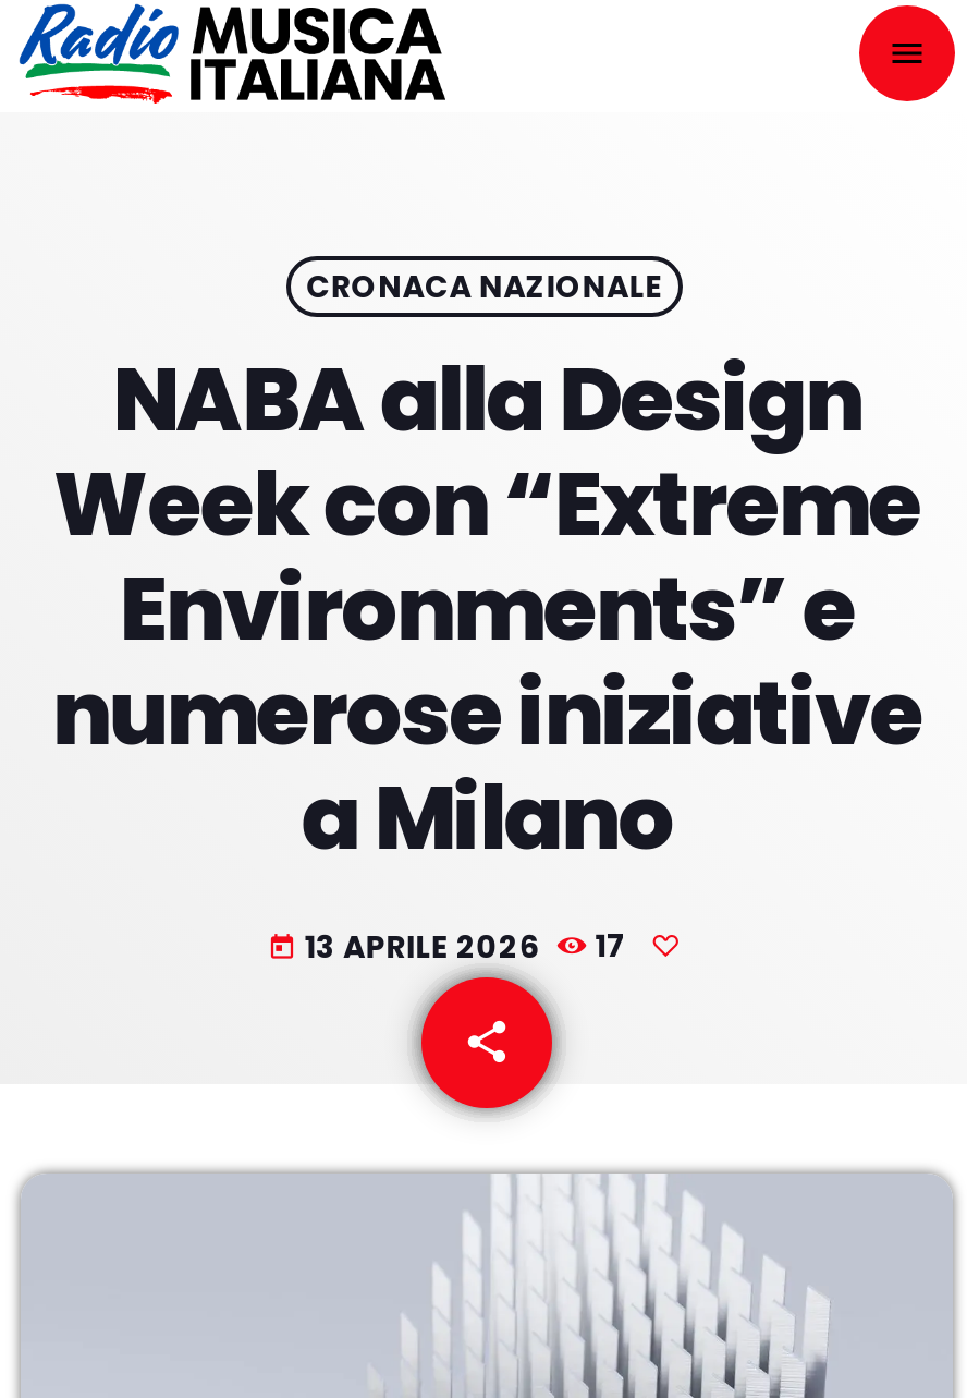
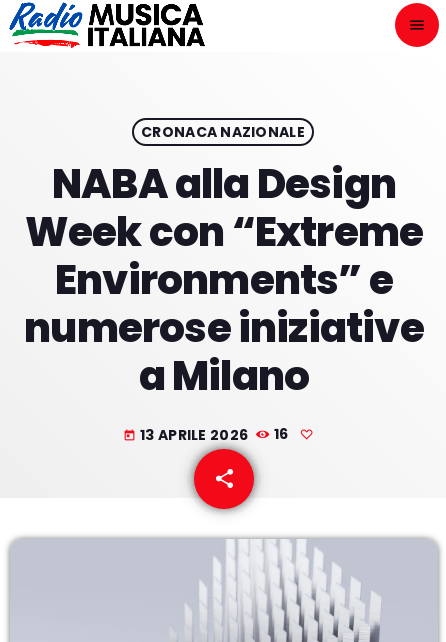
[595,925,634,968] 17 -> [274,425,291,445] 16

